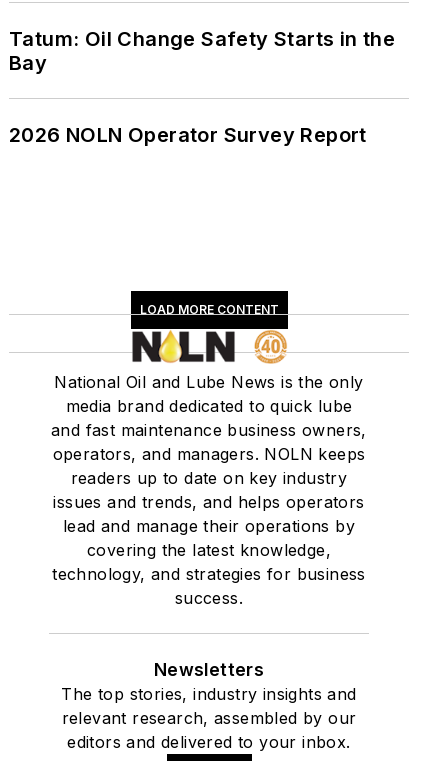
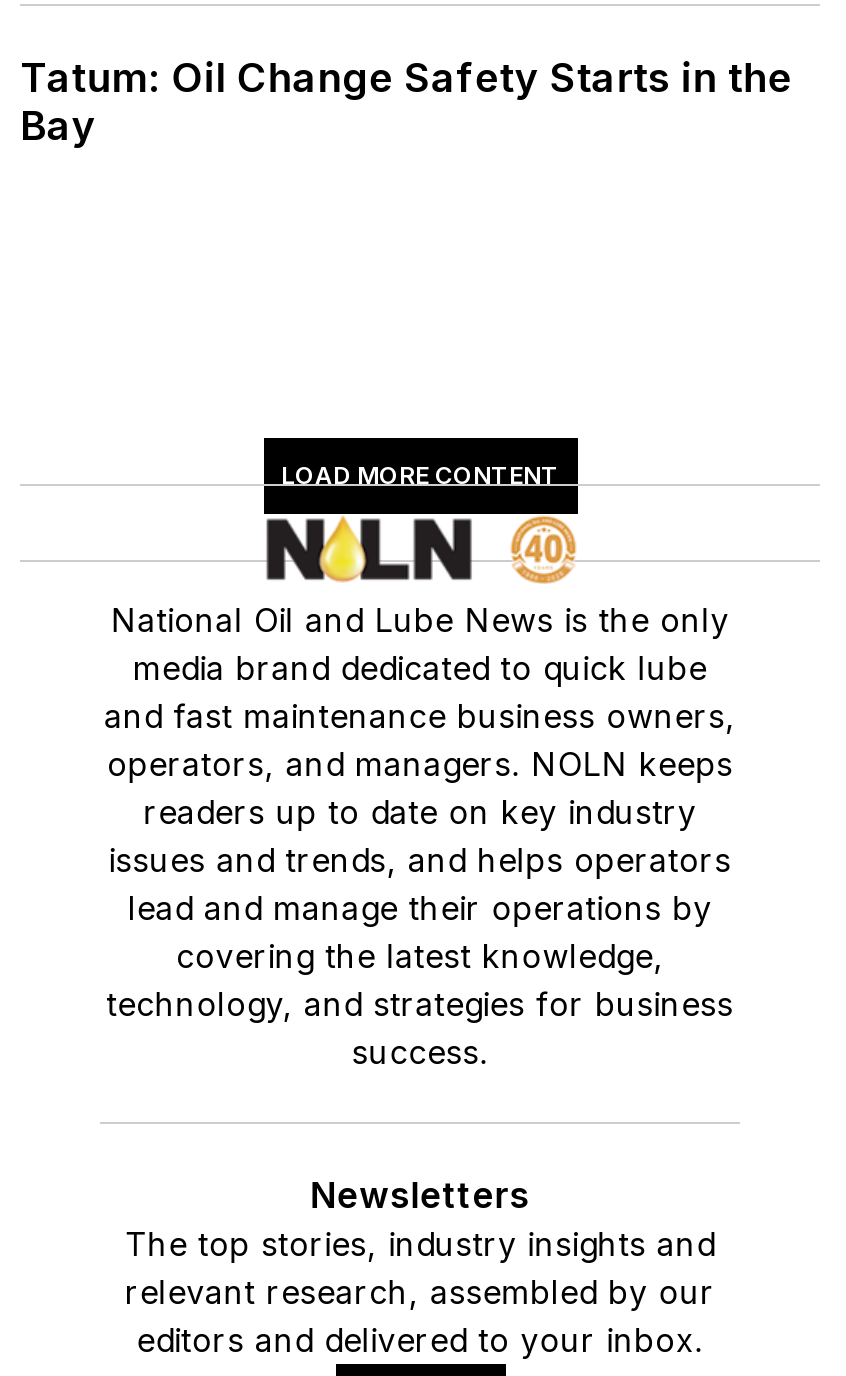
[9,123,367,147] 2026 NOLN Operator Survey Report -> none

